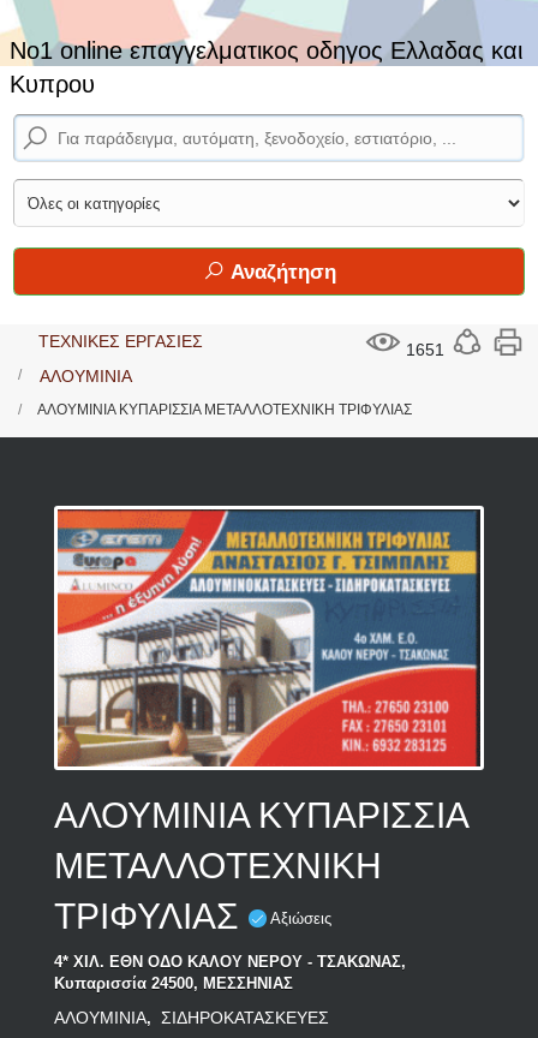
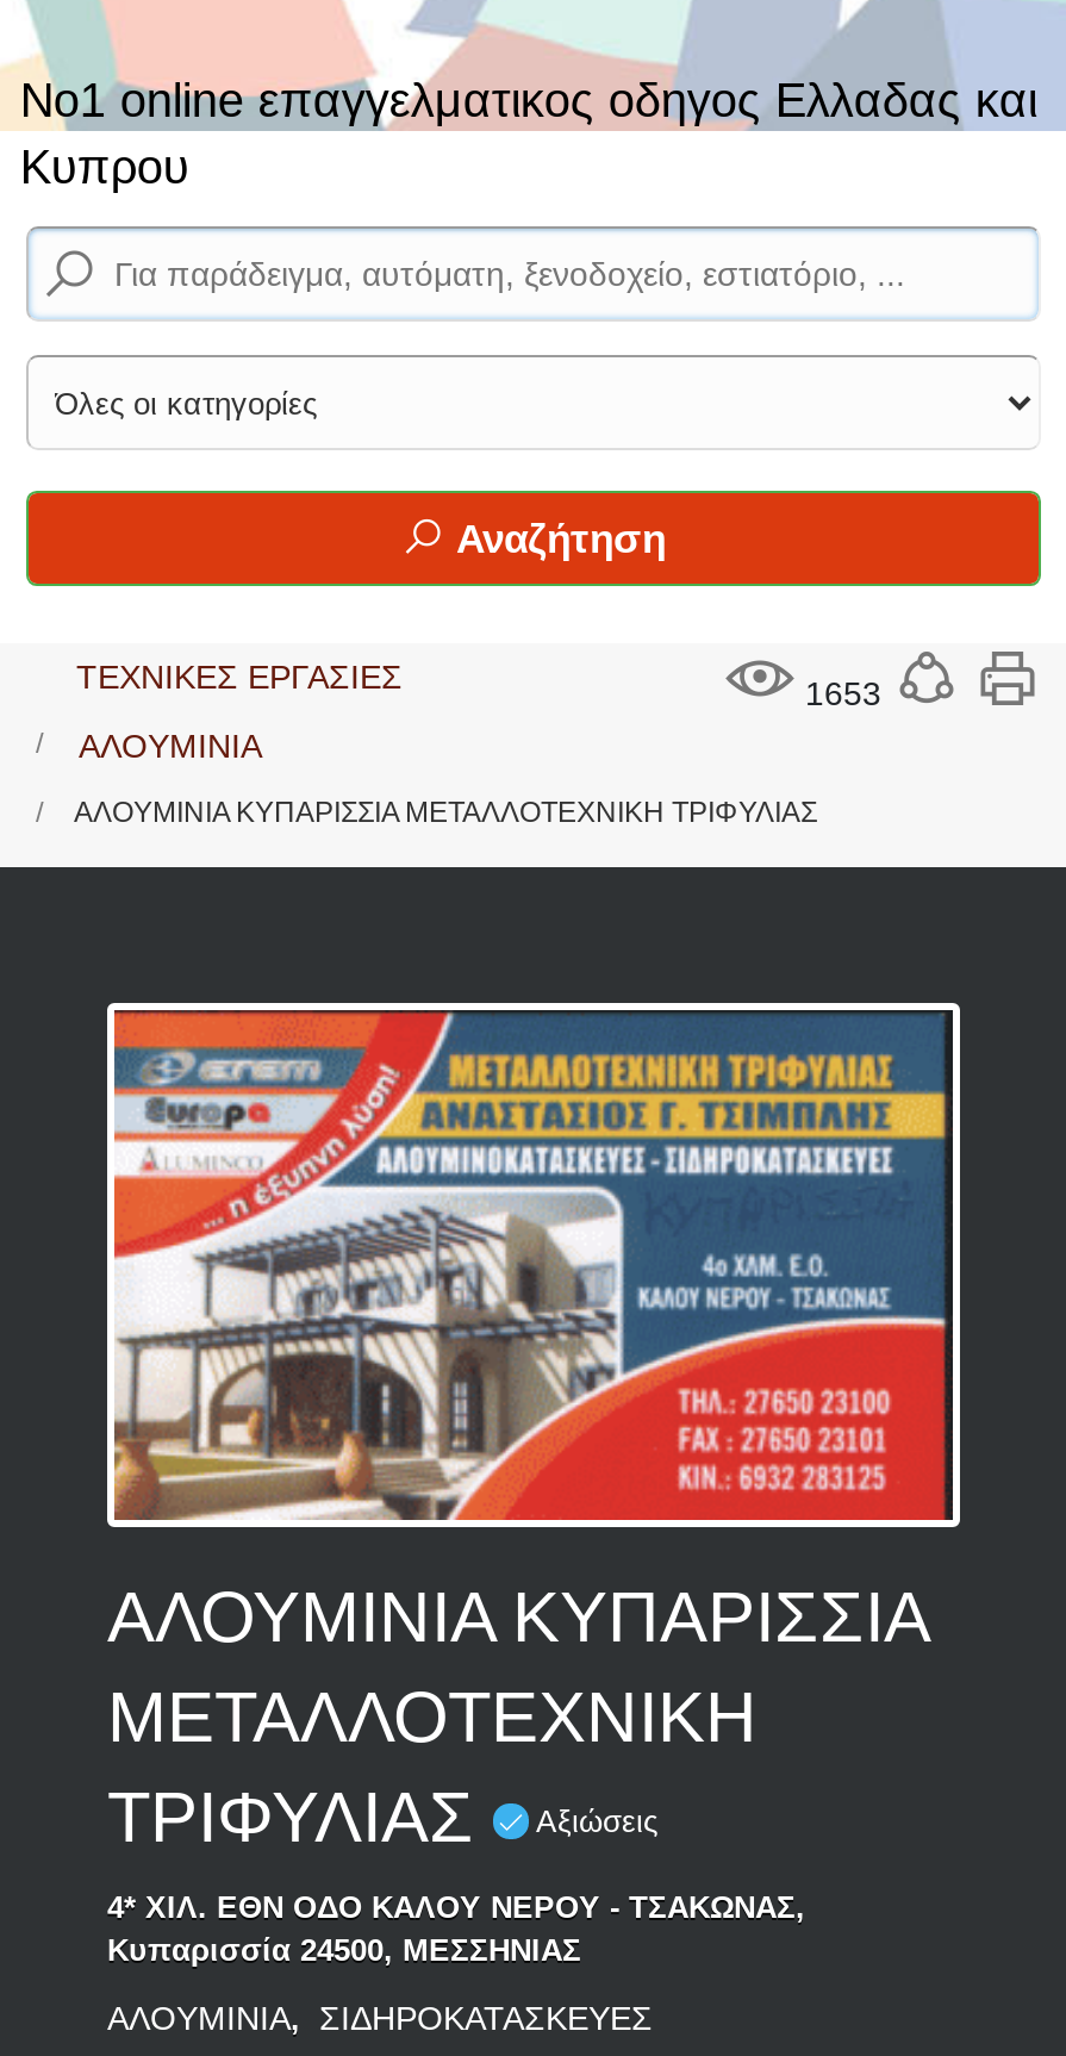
[406,340,444,359] 1651 -> [805,674,881,712] 1653

